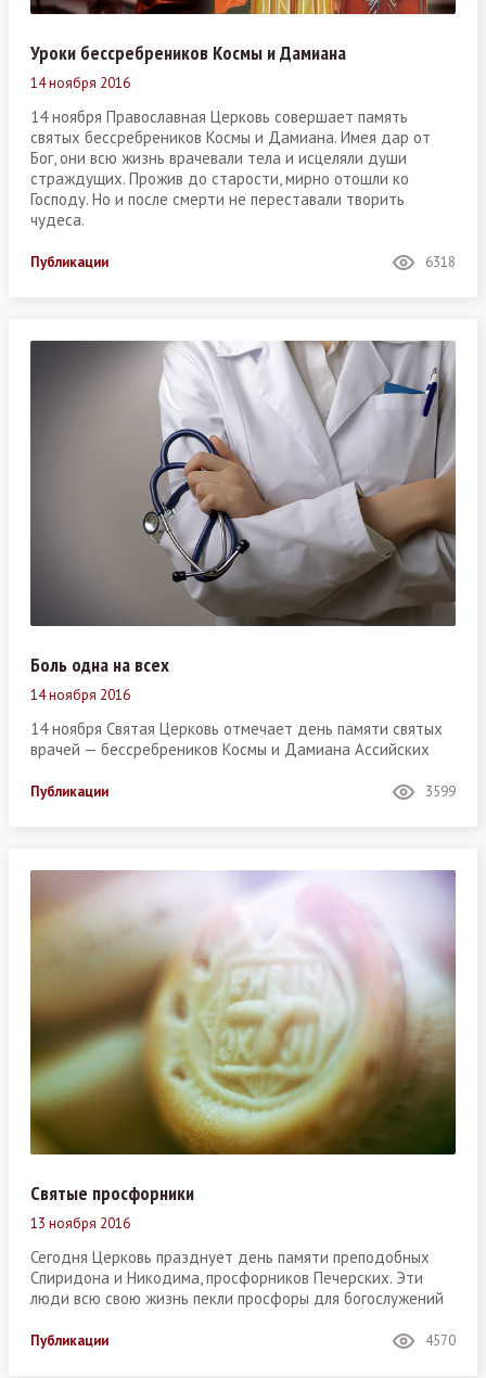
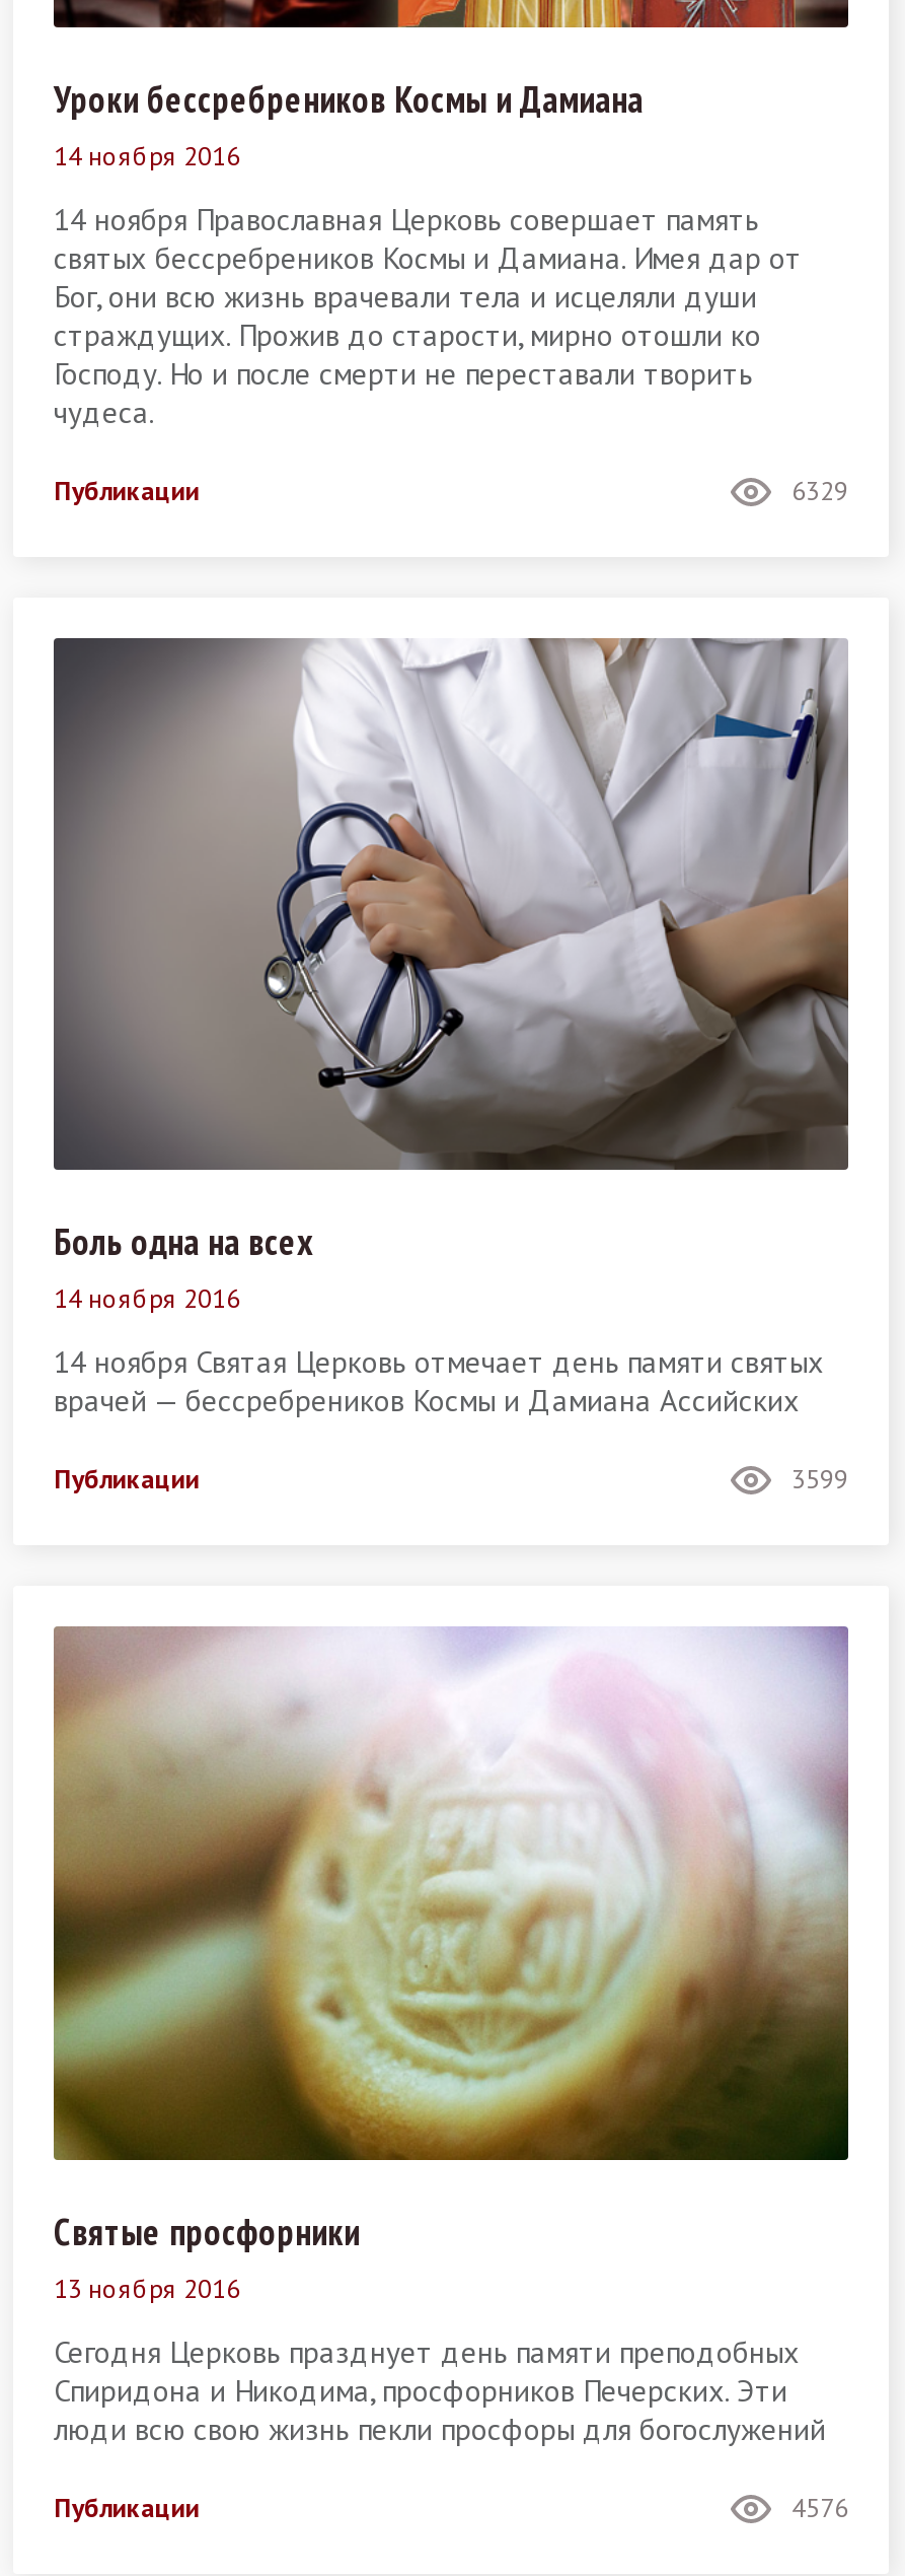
[425,253,456,271] 6318 -> [791,473,848,508] 6329
[425,1332,456,1350] 4570 -> [791,2491,848,2525] 4576

